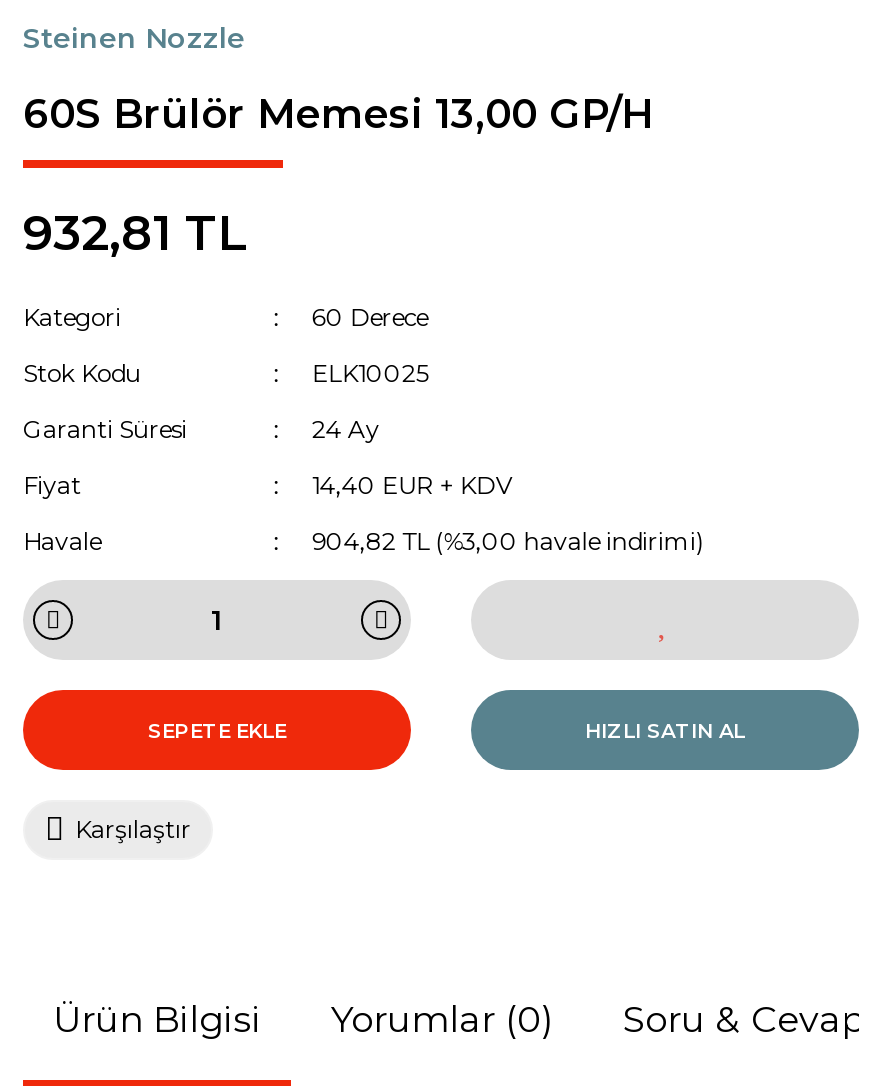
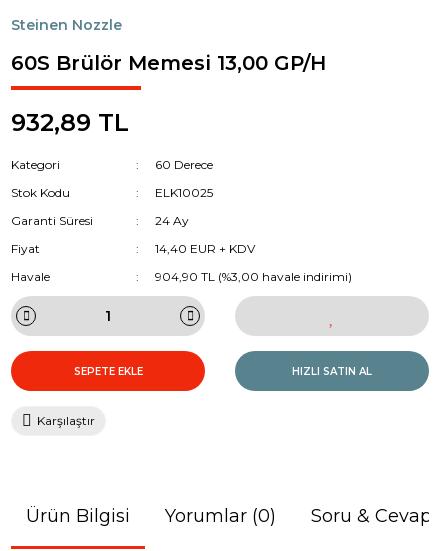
[23,204,247,262] 932,81 TL -> [11,108,129,137] 932,89 TL
[312,526,704,556] 904,82 TL (%3,00 havale indirimi) -> [155,269,352,284] 904,90 TL (%3,00 havale indirimi)

